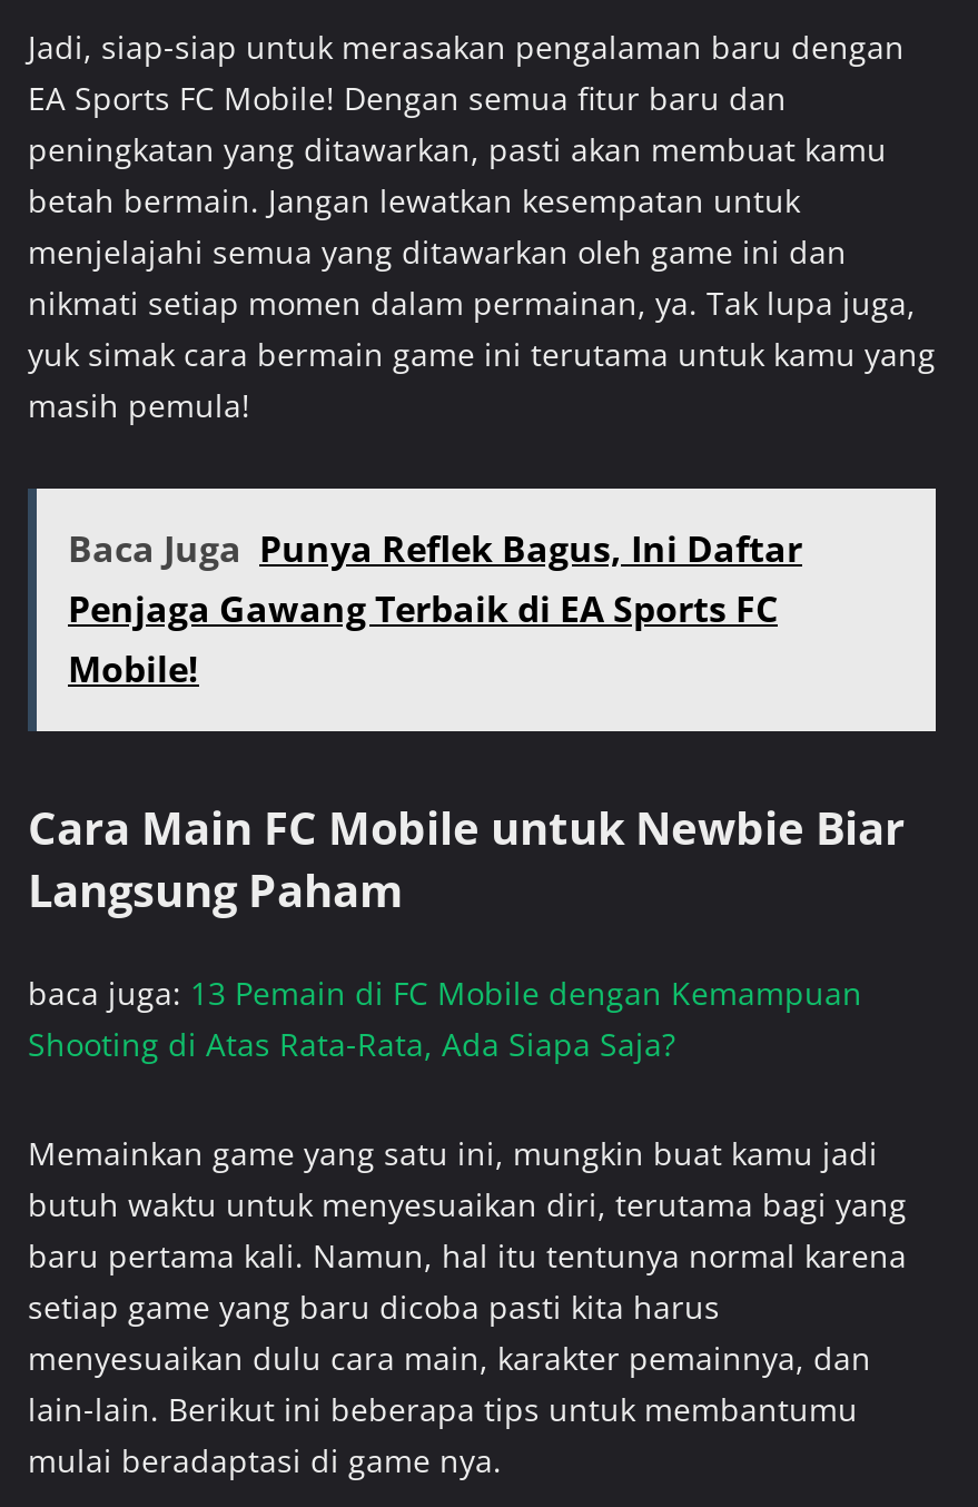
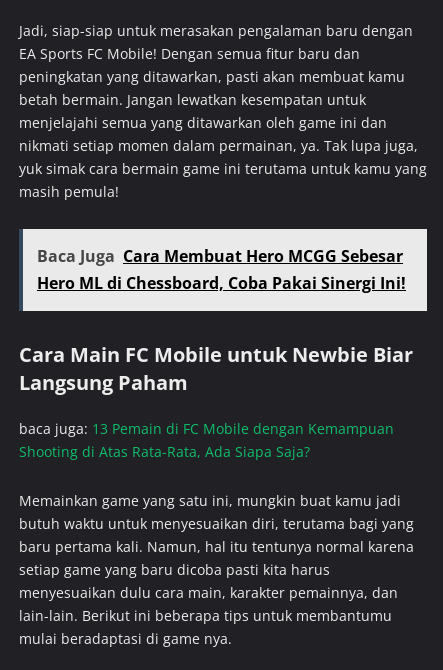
[68,524,802,694] Baca Juga Punya Reflek Bagus, Ini Daftar | Penjaga Gawang Terbaik di EA Sports FC | Mobile! -> [37,245,406,294] Baca Juga Cara Membuat Hero MCGG Sebesar | Hero ML di Chessboard, Coba Pakai Sinergi Ini!

